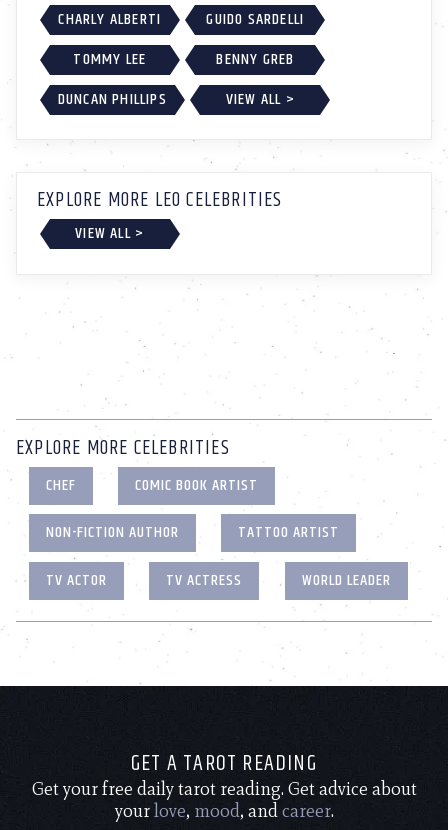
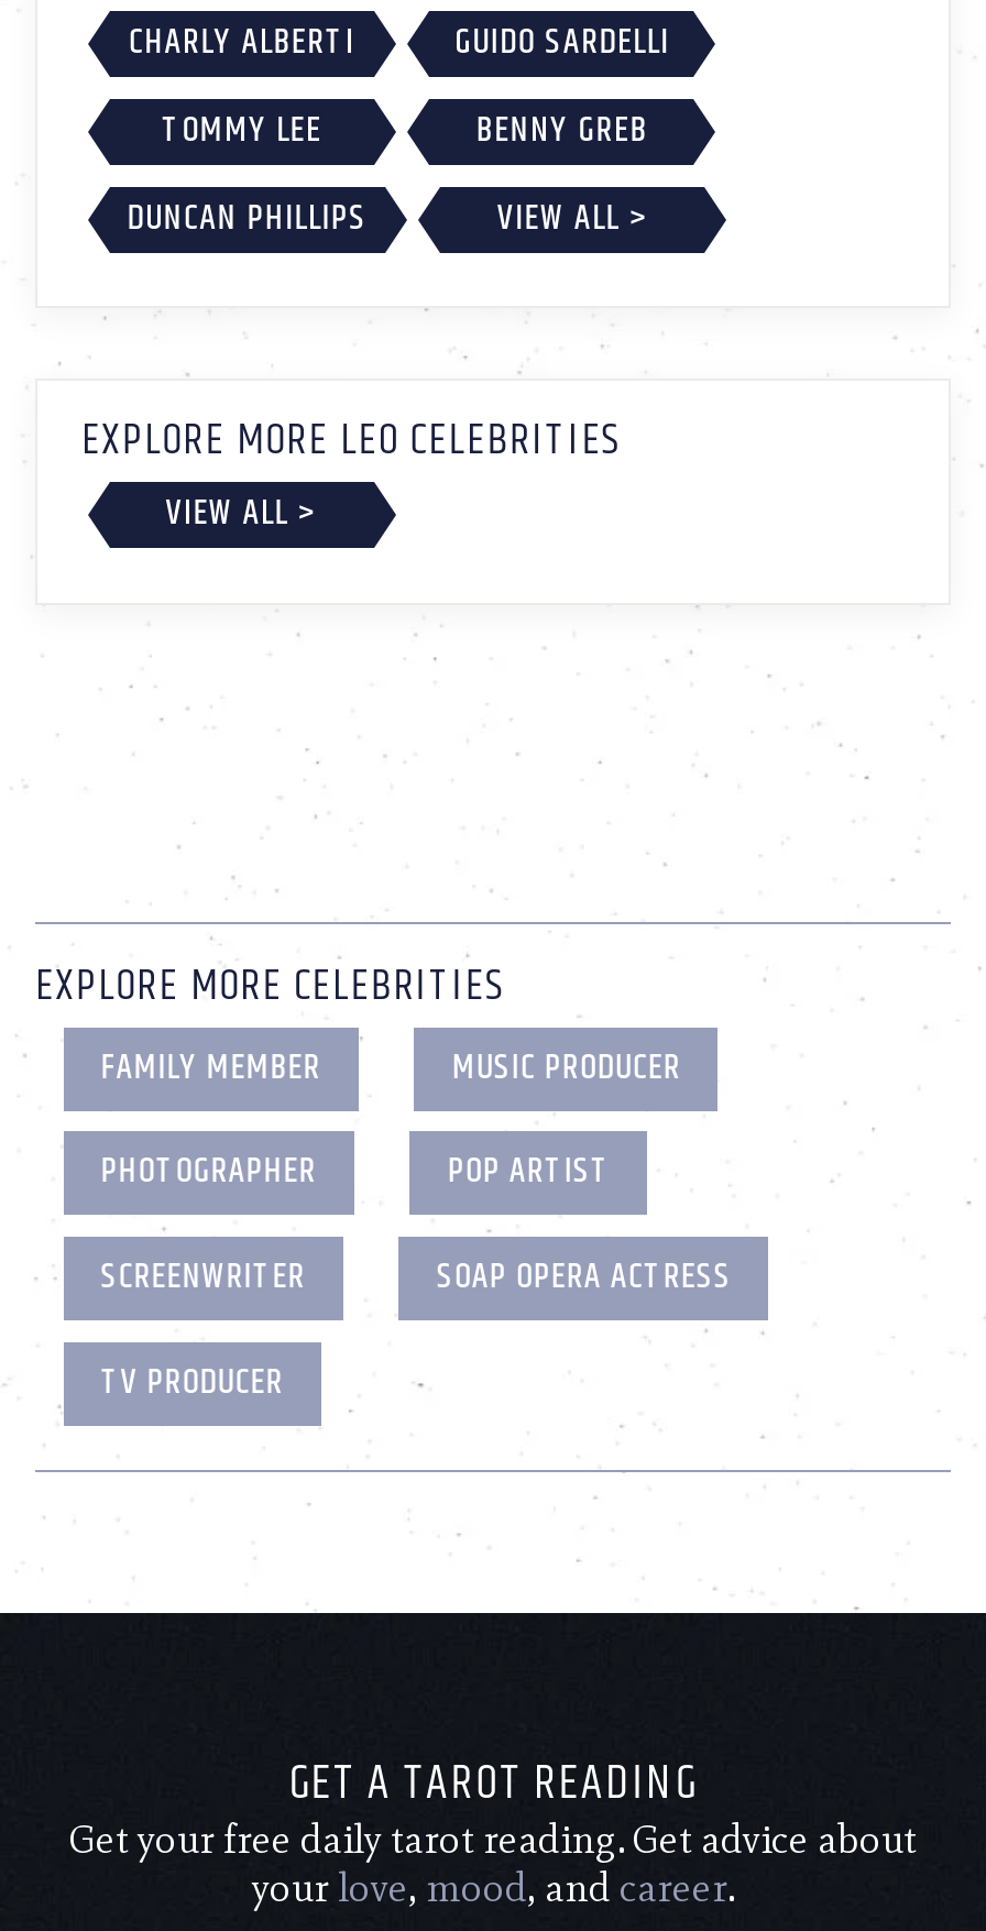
[46,473,391,593] CHEF | COMIC BOOK ARTIST | NON-FICTION AUTHOR | TATTOO ARTIST | TV ACTOR | TV ACTRESS | WORLD LEADER -> [101,1040,732,1409] FAMILY MEMBER | MUSIC PRODUCER | PHOTOGRAPHER | POP ARTIST | SCREENWRITER | SOAP OPERA ACTRESS | TV PRODUCER

